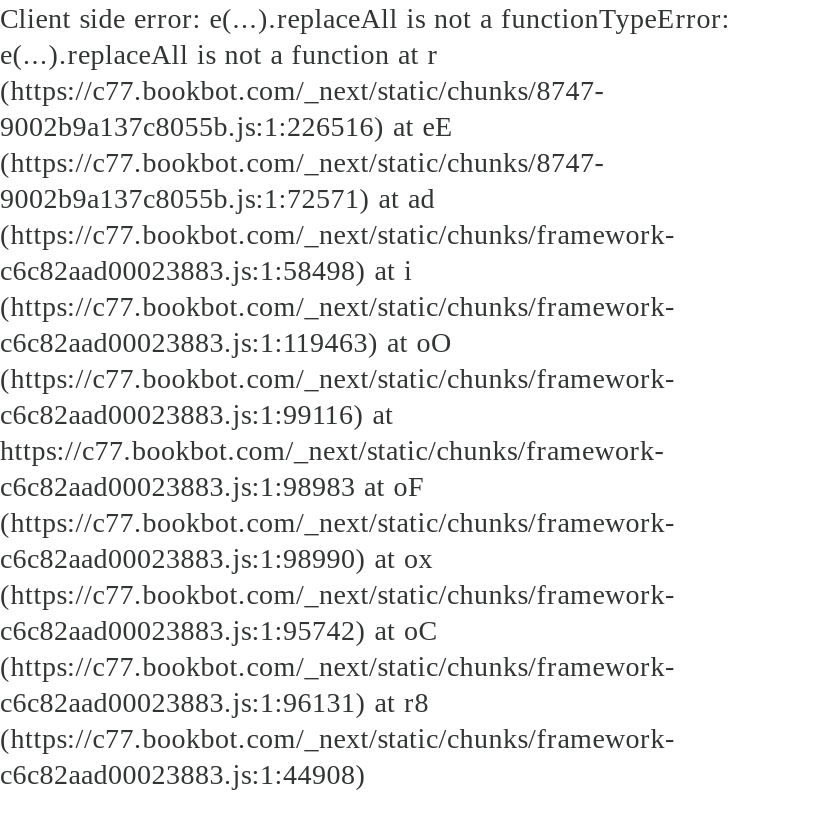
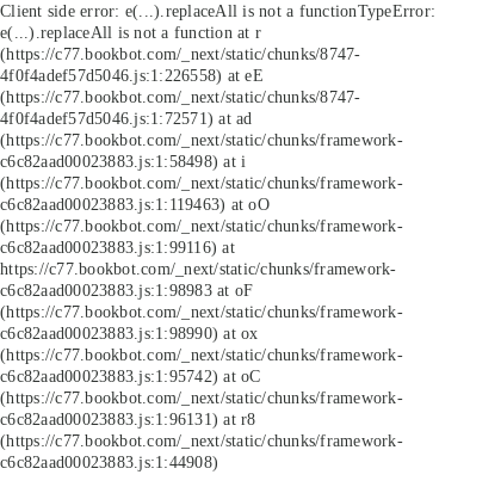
[0,110,454,142] 9002b9a137c8055b.js:1:226516) at eE -> [0,66,263,85] 4f0f4adef57d5046.js:1:226558) at eE
[0,182,435,214] 9002b9a137c8055b.js:1:72571) at ad -> [0,109,252,128] 4f0f4adef57d5046.js:1:72571) at ad

